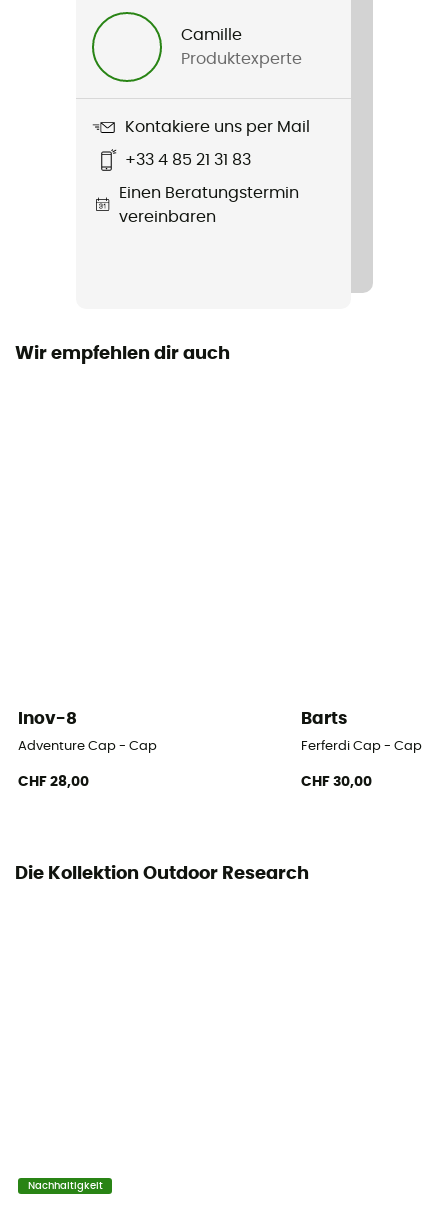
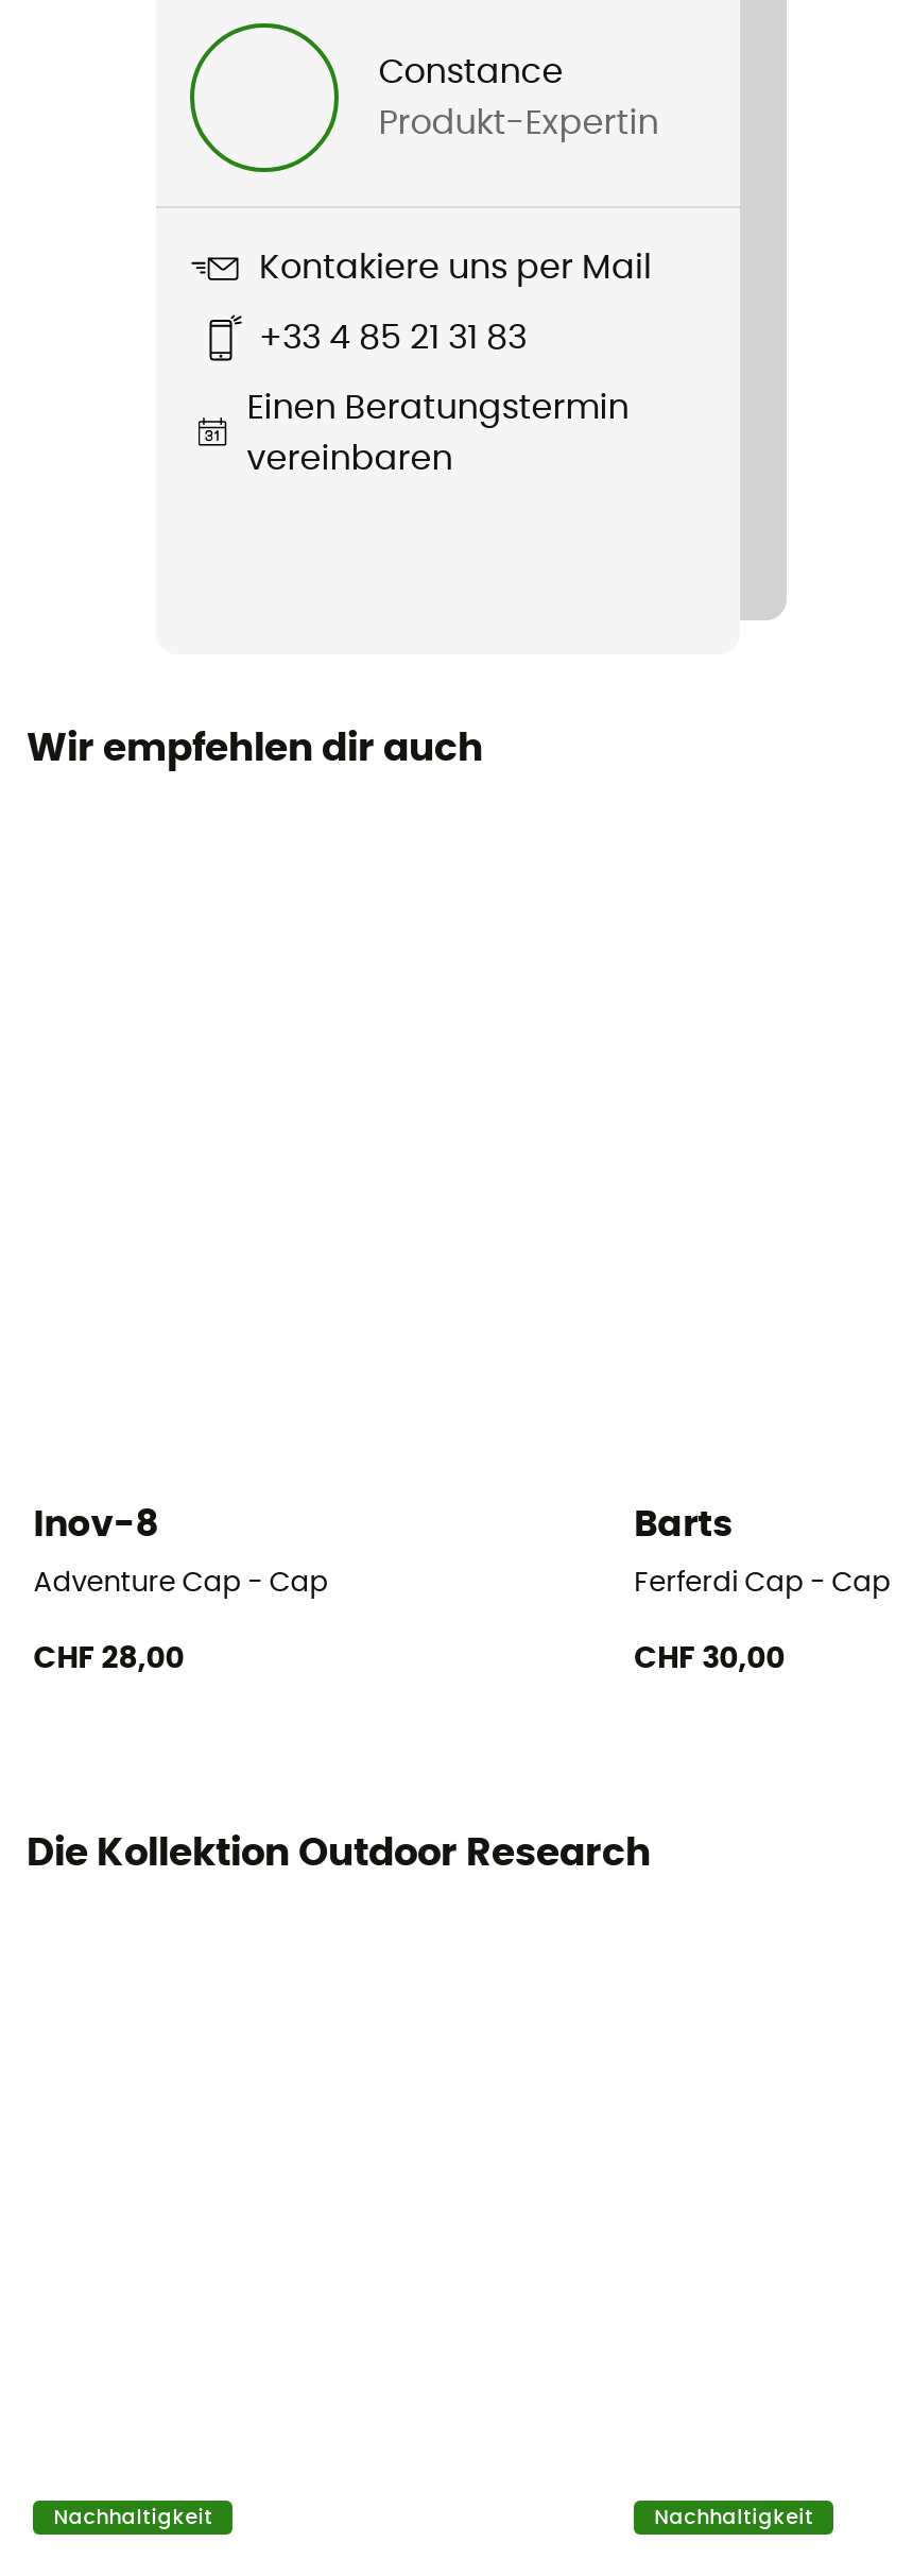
[181,27,242,43] Camille -> [378,55,563,89] Constance
[181,51,302,67] Produktexperte -> [378,106,659,140] Produkt-Expertin
none -> [654,2506,814,2527] Nachhaltigkeit

